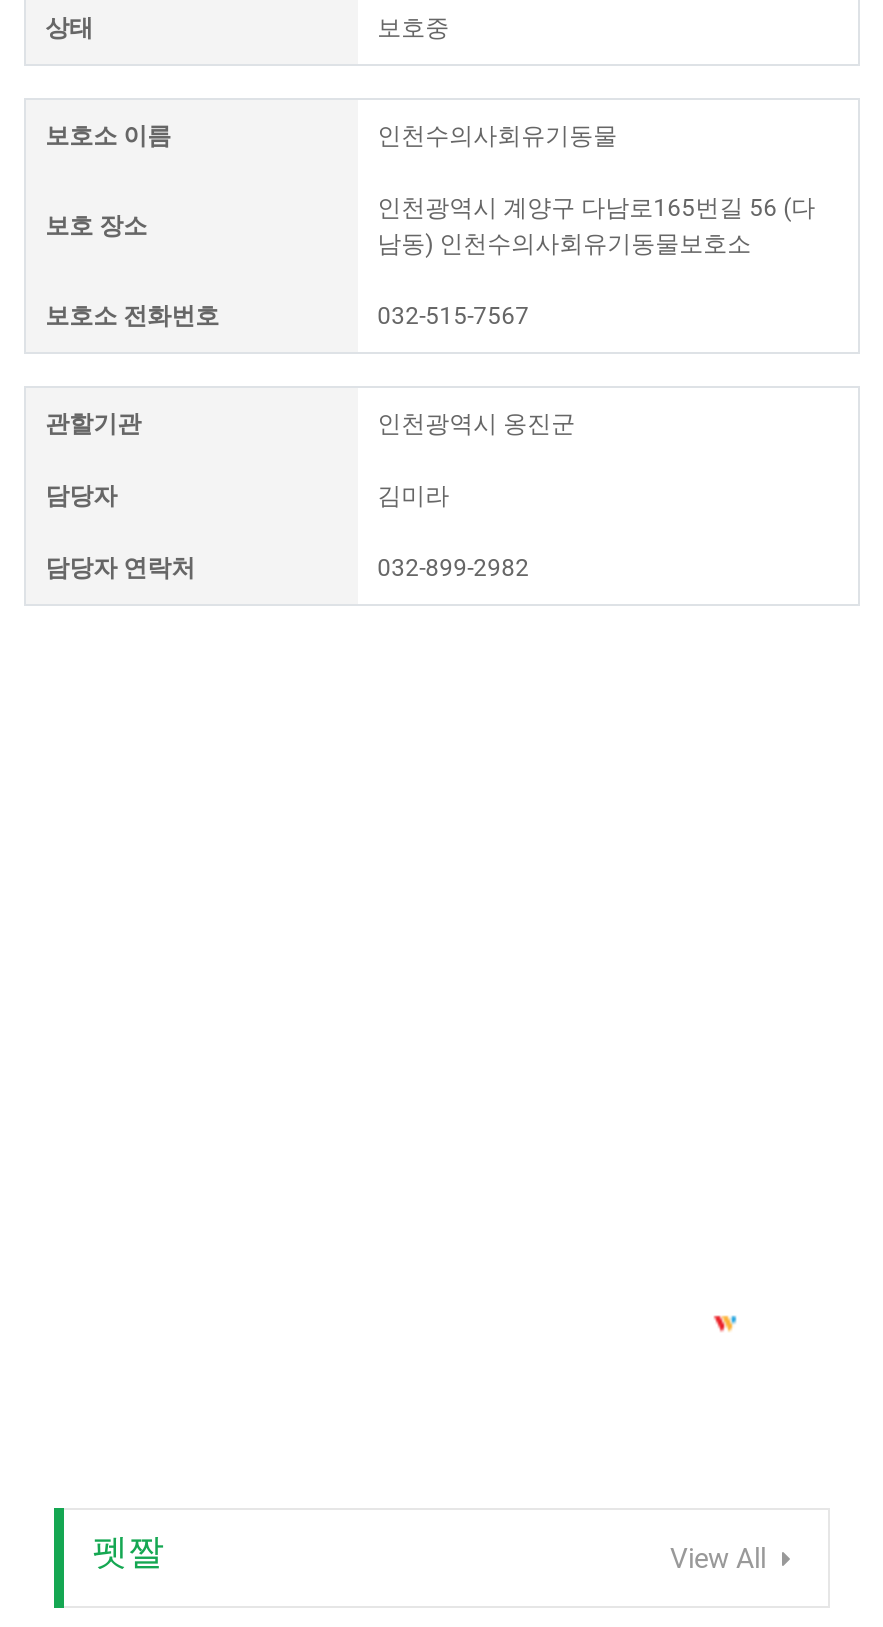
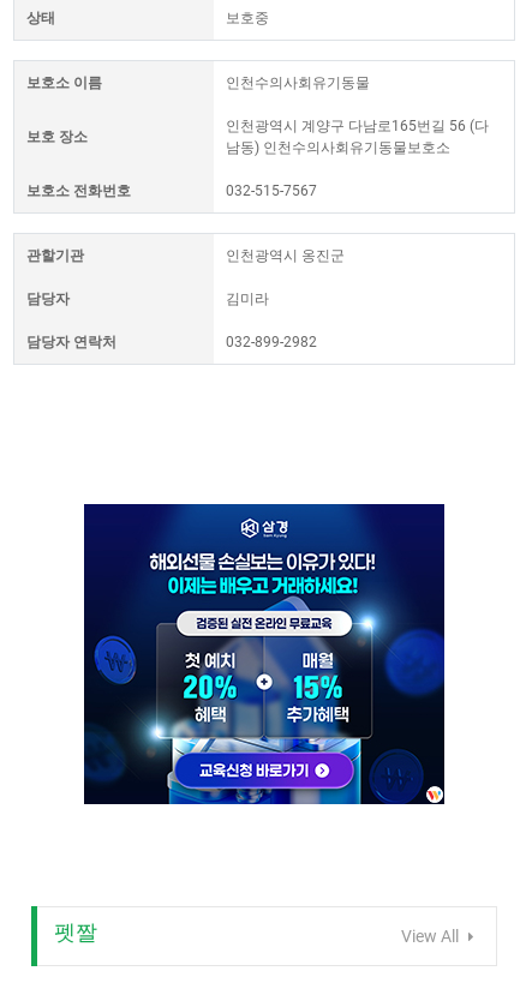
none -> [83,503,446,805] [image]

